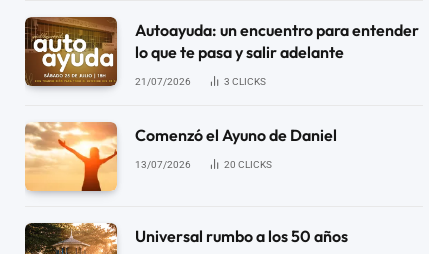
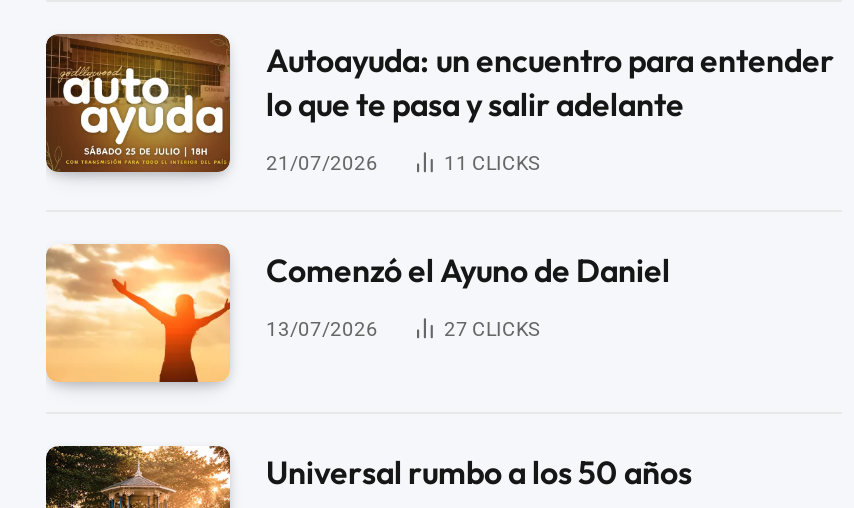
[224,76,266,87] 3 CLICKS -> [444,152,540,174] 11 CLICKS
[224,159,272,170] 20 CLICKS -> [444,318,540,340] 27 CLICKS

